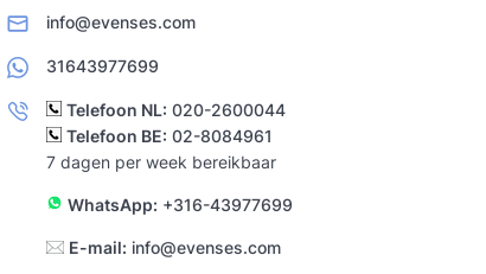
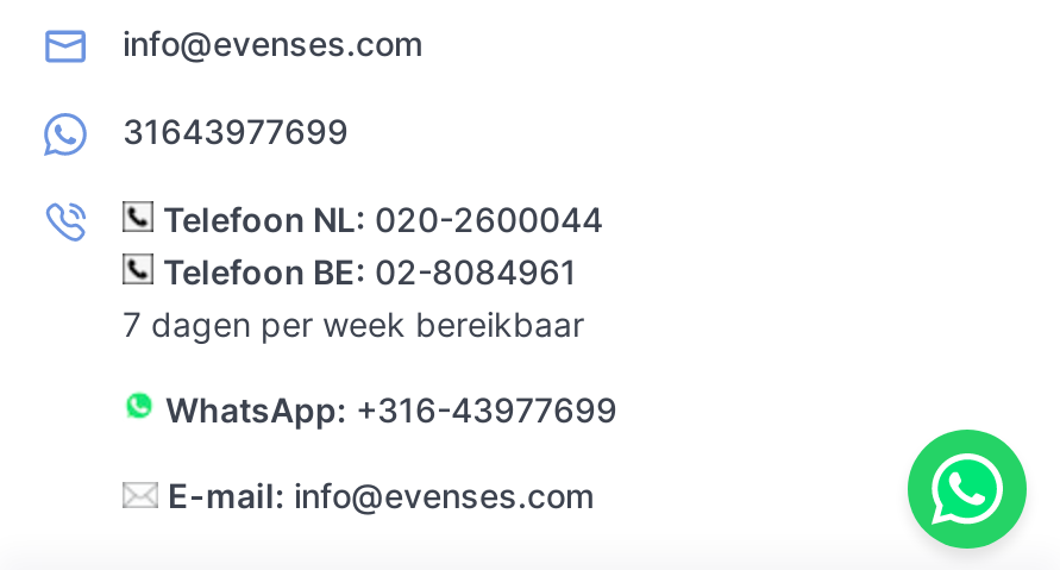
none -> [905,427,1029,558] [image]

